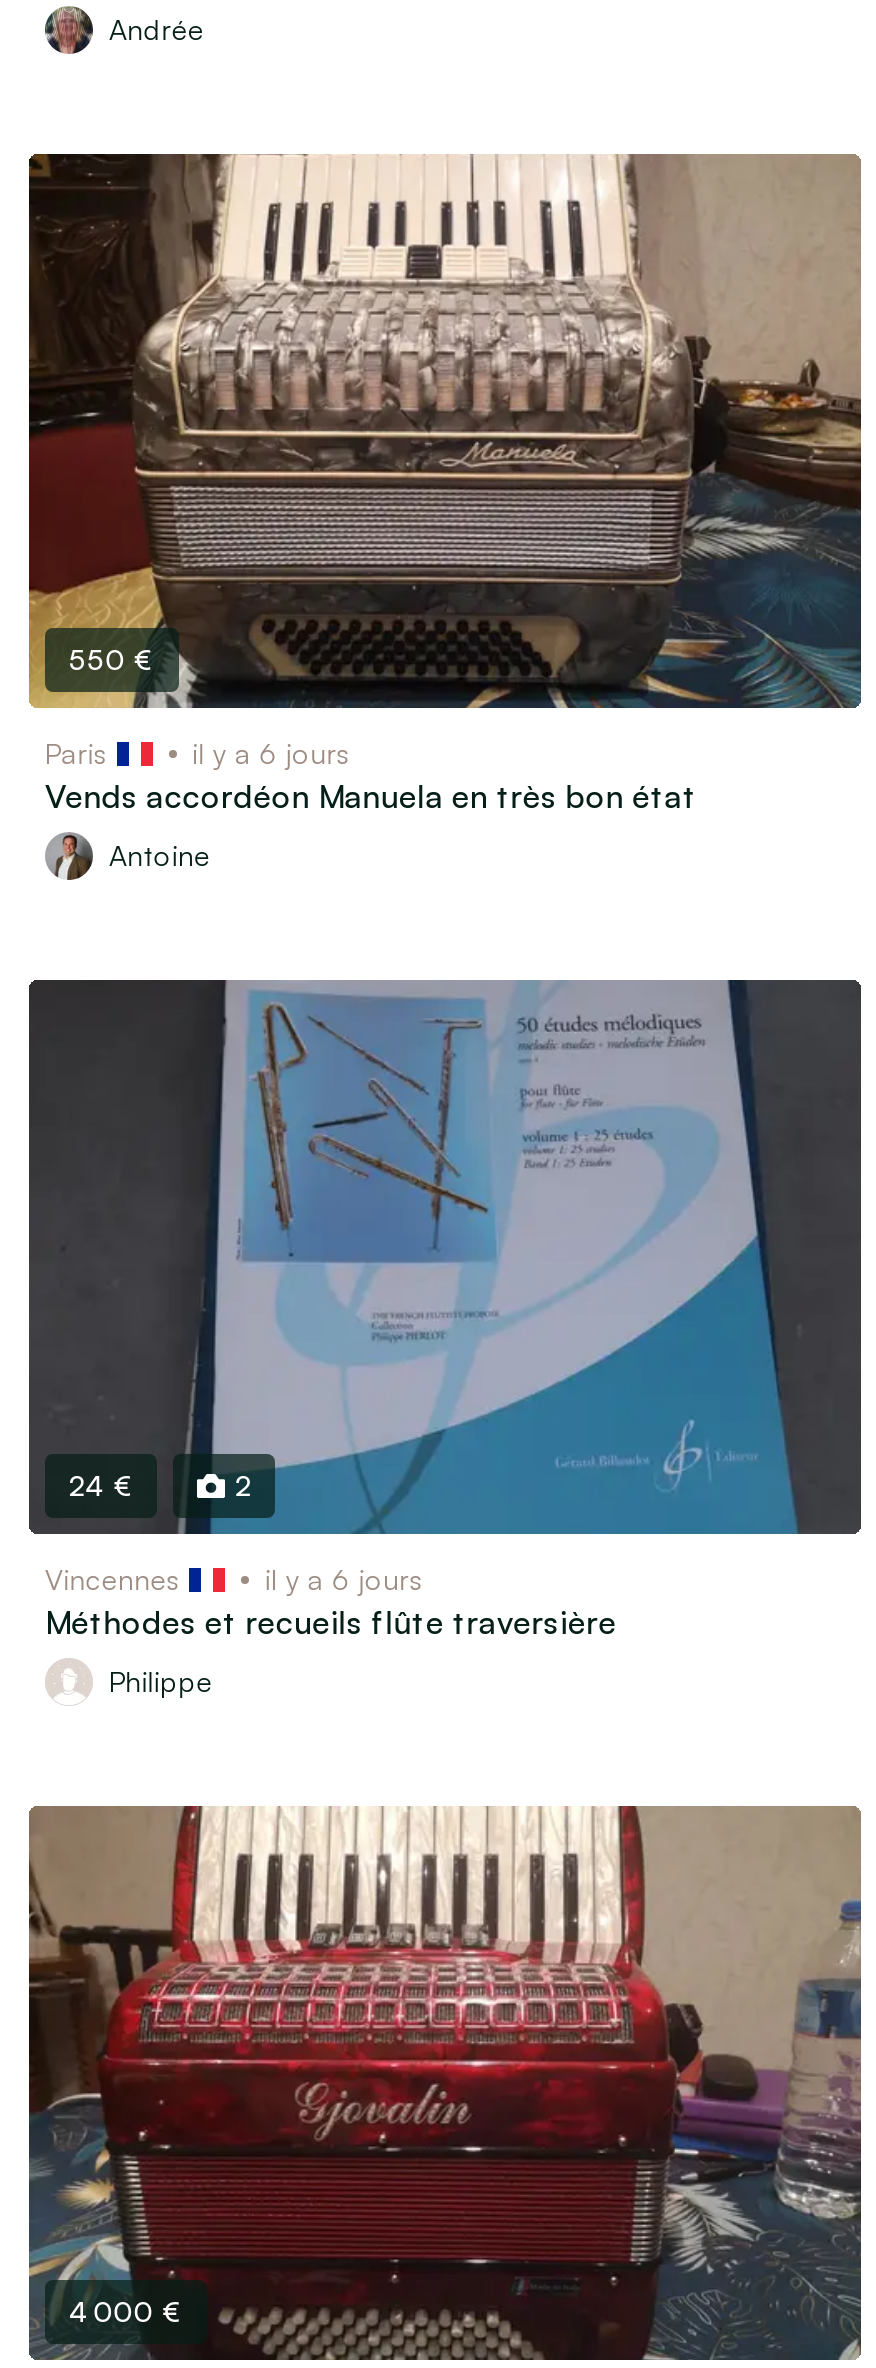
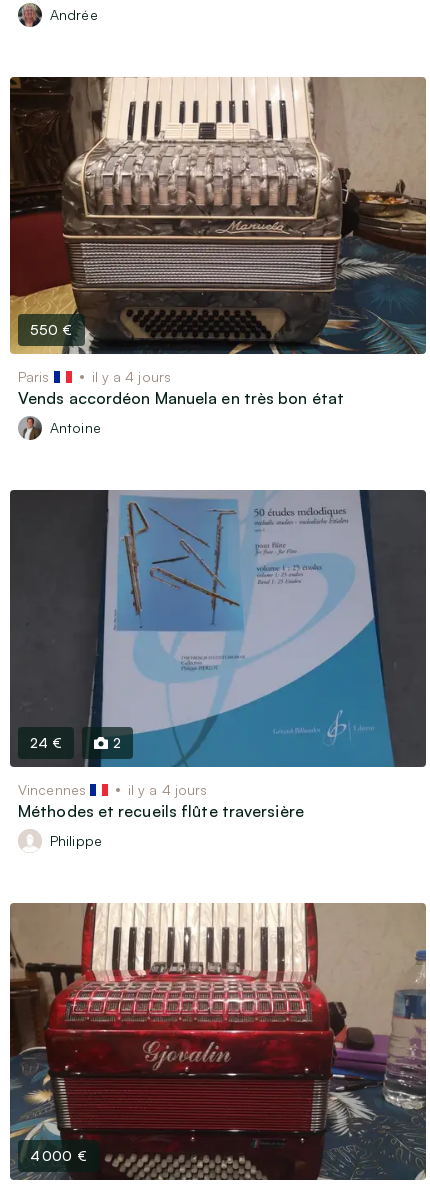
[192,736,351,770] il y a 6 jours -> [91,368,171,385] il y a 4 jours
[265,1562,424,1596] il y a 6 jours -> [128,781,207,798] il y a 4 jours

